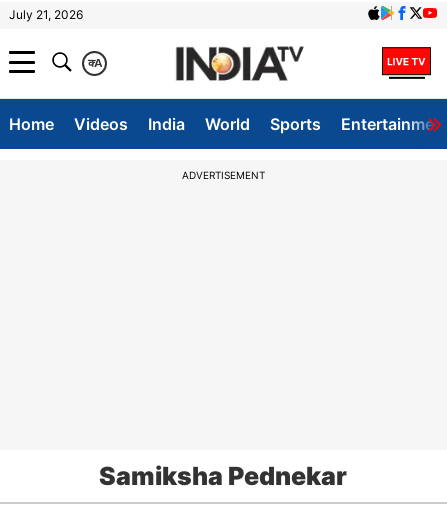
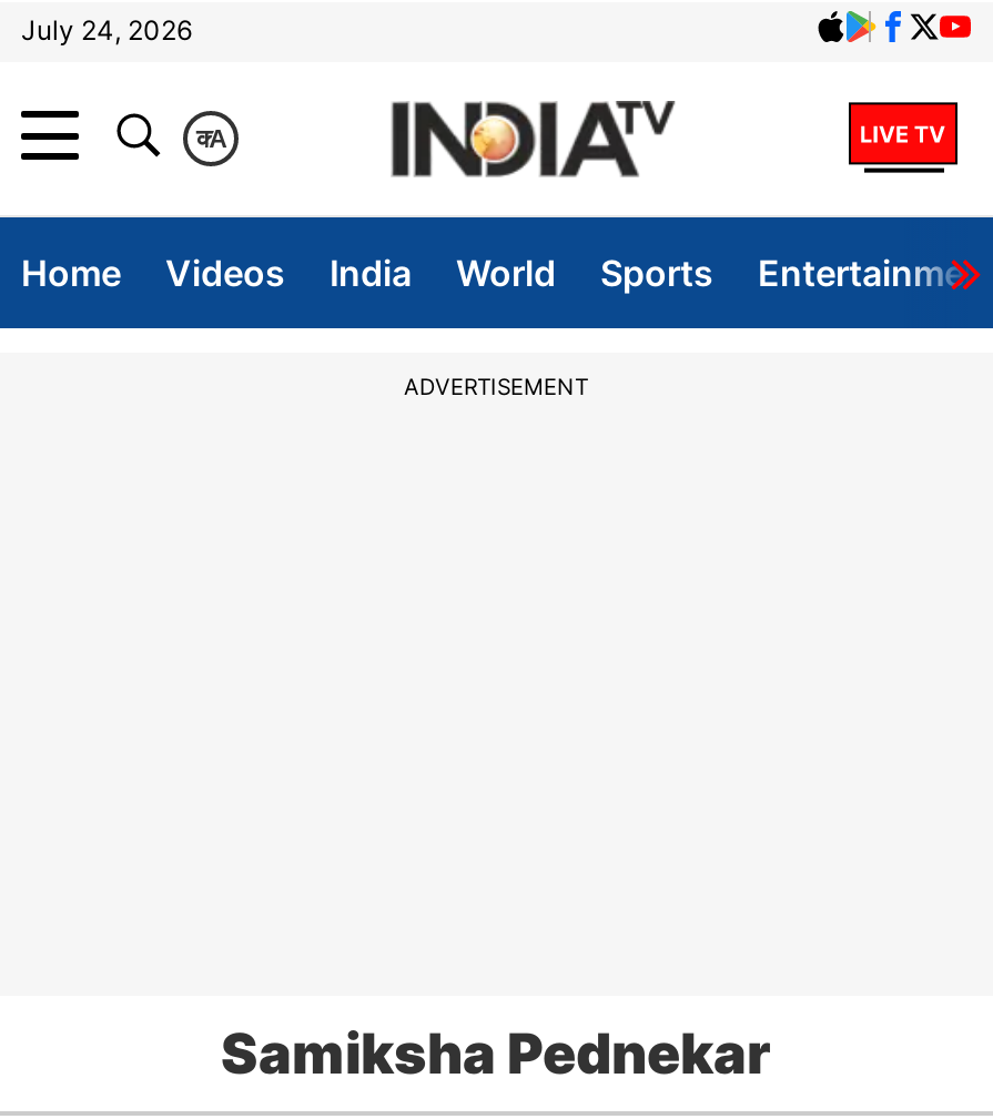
[9,7,83,22] July 21, 2026 -> [21,13,192,47] July 24, 2026

